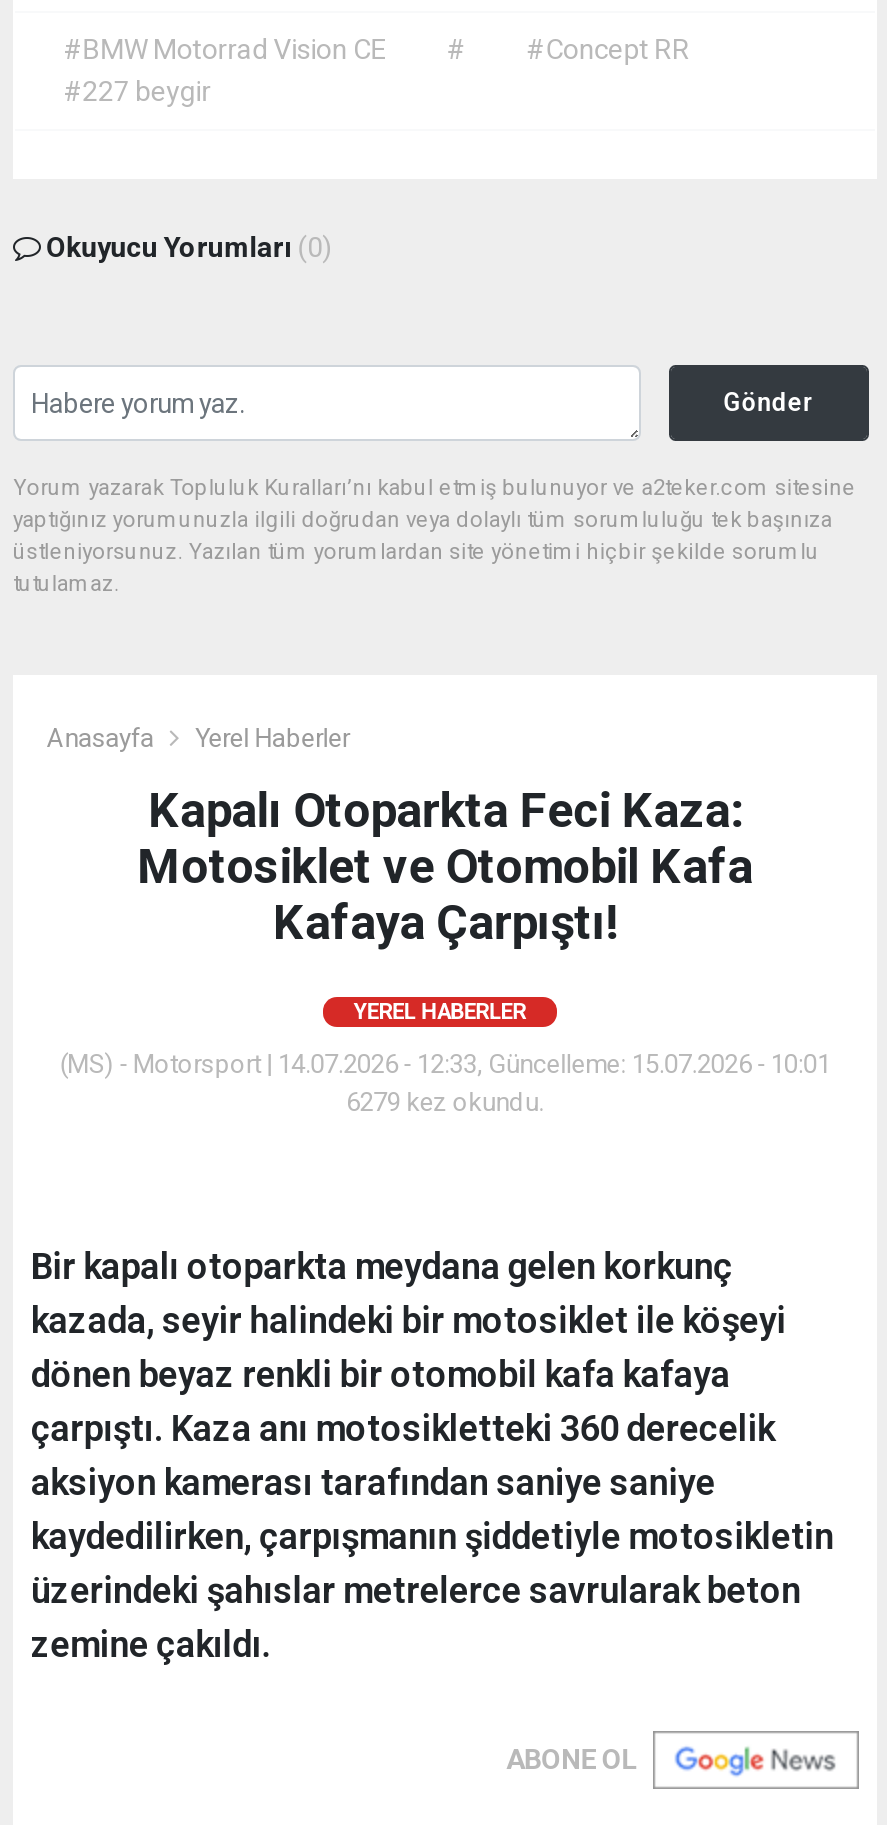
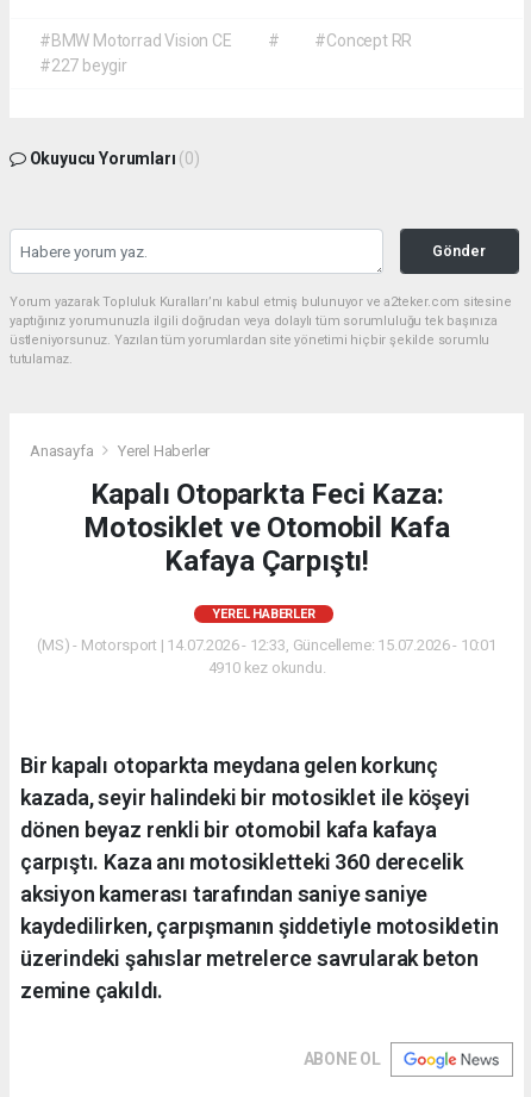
[346,1086,544,1116] 6279 kez okundu. -> [208,658,326,676] 4910 kez okundu.

